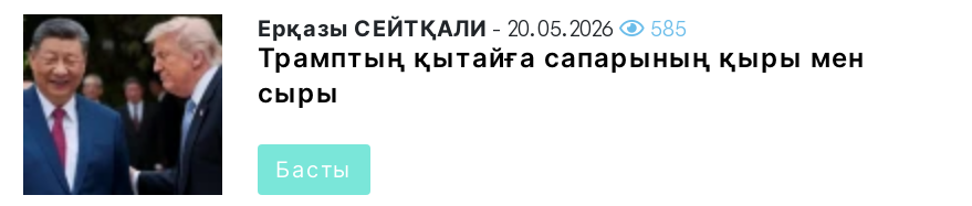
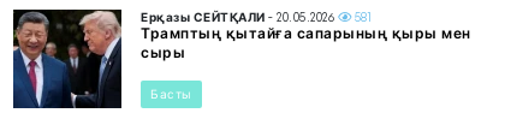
[258,14,687,41] Ерқазы СЕЙТҚАЛИ - 20.05.2026 585 -> [141,10,372,24] Ерқазы СЕЙТҚАЛИ - 20.05.2026 581

